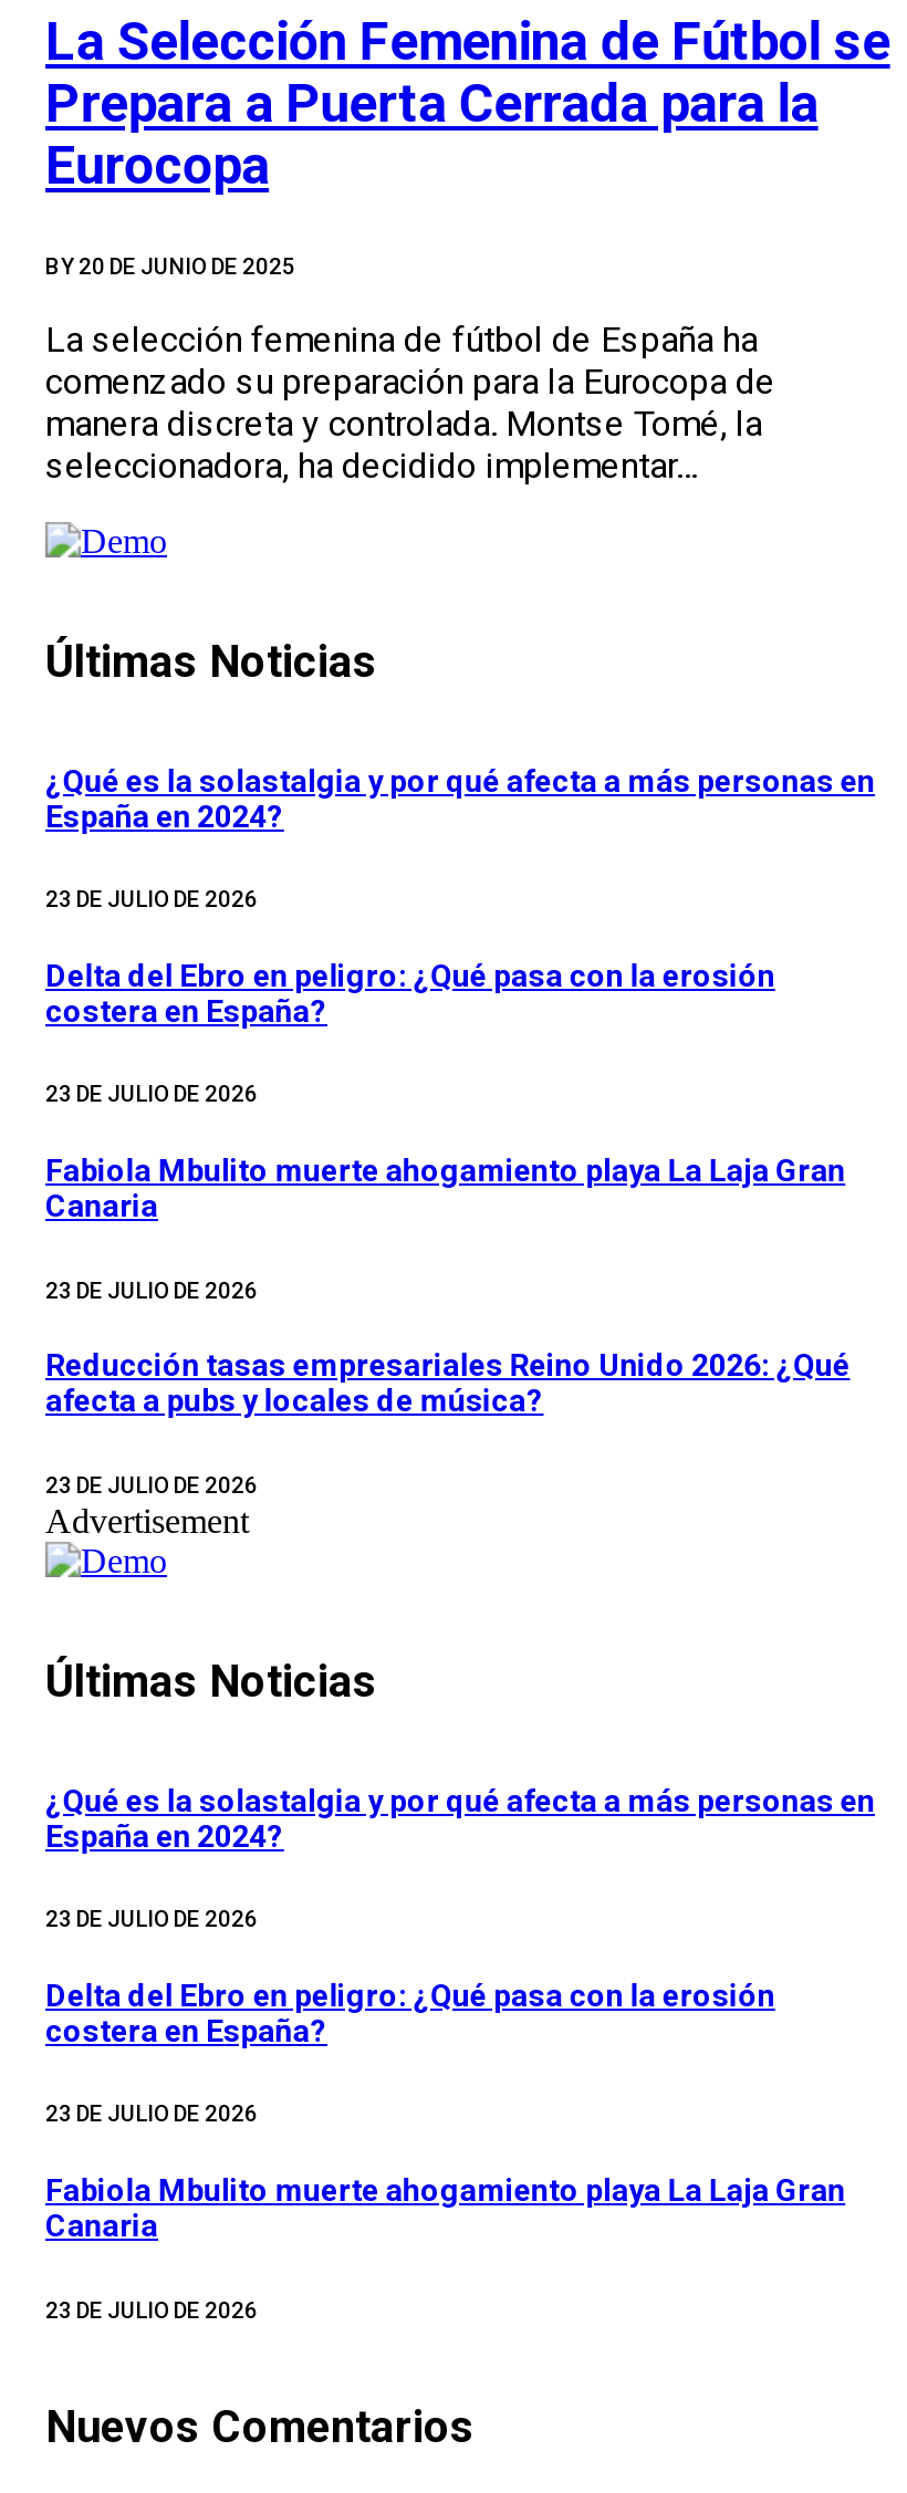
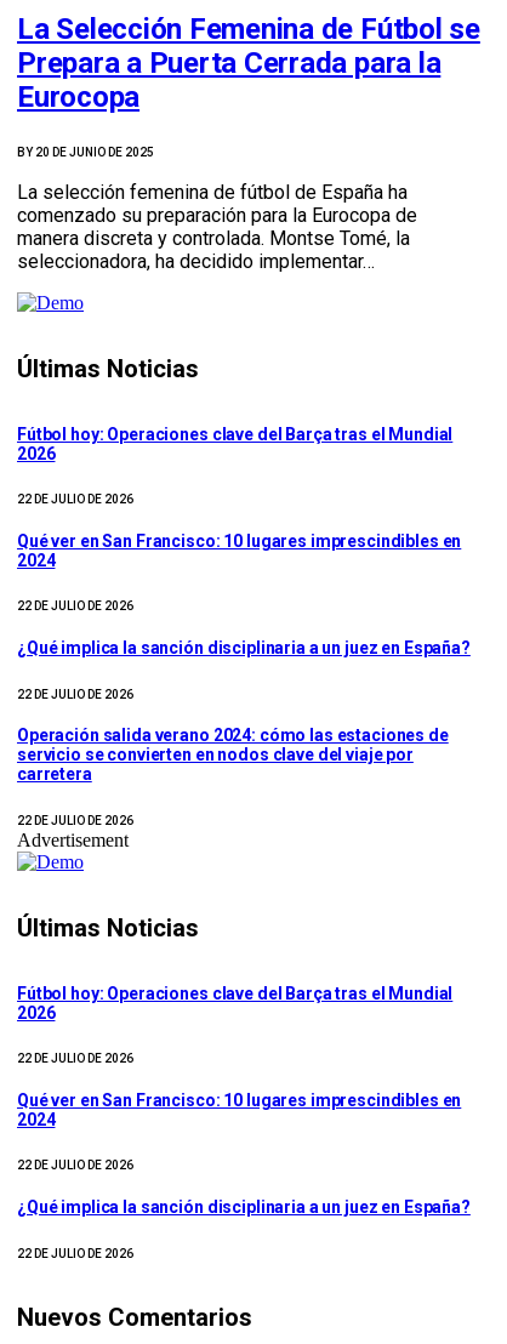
[45,762,875,833] ¿Qué es la solastalgia y por qué afecta a más personas en | España en 2024? -> [17,424,453,463] Fútbol hoy: Operaciones clave del Barça tras el Mundial | 2026
[45,887,258,912] 23 DE JULIO DE 2026 -> [17,493,133,506] 22 DE JULIO DE 2026
[45,957,775,1028] Delta del Ebro en peligro: ¿Qué pasa con la erosión | costera en España? -> [17,531,461,570] Qué ver en San Francisco: 10 lugares imprescindibles en | 2024
[45,1083,258,1107] 23 DE JULIO DE 2026 -> [17,600,133,613] 22 DE JULIO DE 2026
[45,1152,845,1223] Fabiola Mbulito muerte ahogamiento playa La Laja Gran | Canaria -> [17,638,470,657] ¿Qué implica la sanción disciplinaria a un juez en España?
[45,1278,258,1302] 23 DE JULIO DE 2026 -> [17,687,133,701] 22 DE JULIO DE 2026
[45,1348,850,1418] Reducción tasas empresariales Reino Unido 2026: ¿Qué | afecta a pubs y locales de música? -> [17,726,448,784] Operación salida verano 2024: cómo las estaciones de | servicio se convierten en nodos clave del viaje por | carretera
[45,1473,258,1497] 23 DE JULIO DE 2026 -> [17,814,133,827] 22 DE JULIO DE 2026
[45,1782,875,1853] ¿Qué es la solastalgia y por qué afecta a más personas en | España en 2024? -> [17,983,453,1022] Fútbol hoy: Operaciones clave del Barça tras el Mundial | 2026
[45,1907,258,1932] 23 DE JULIO DE 2026 -> [17,1052,133,1065] 22 DE JULIO DE 2026
[45,1977,775,2048] Delta del Ebro en peligro: ¿Qué pasa con la erosión | costera en España? -> [17,1090,461,1129] Qué ver en San Francisco: 10 lugares imprescindibles en | 2024
[45,2102,258,2127] 23 DE JULIO DE 2026 -> [17,1159,133,1172] 22 DE JULIO DE 2026
[45,2172,845,2243] Fabiola Mbulito muerte ahogamiento playa La Laja Gran | Canaria -> [17,1197,470,1217] ¿Qué implica la sanción disciplinaria a un juez en España?
[45,2298,258,2322] 23 DE JULIO DE 2026 -> [17,1247,133,1260] 22 DE JULIO DE 2026

